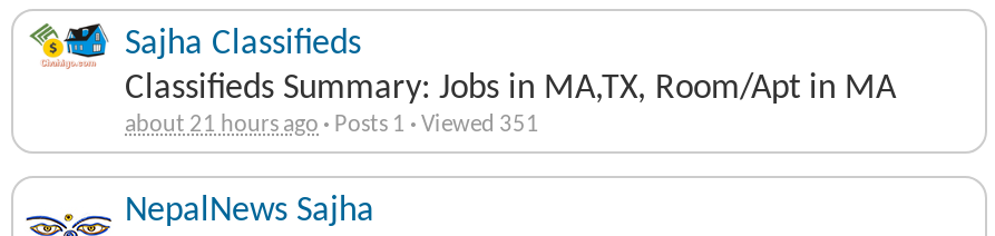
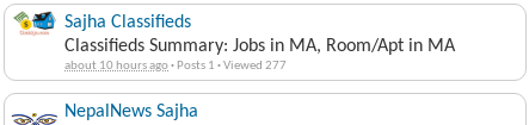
[125,71,896,107] Classifieds Summary: Jobs in MA,TX, Room/Apt in MA -> [64,37,455,56] Classifieds Summary: Jobs in MA, Room/Apt in MA
[125,114,539,138] about 21 hours ago · Posts 1 · Viewed 351 -> [64,60,287,73] about 10 hours ago · Posts 1 · Viewed 277

